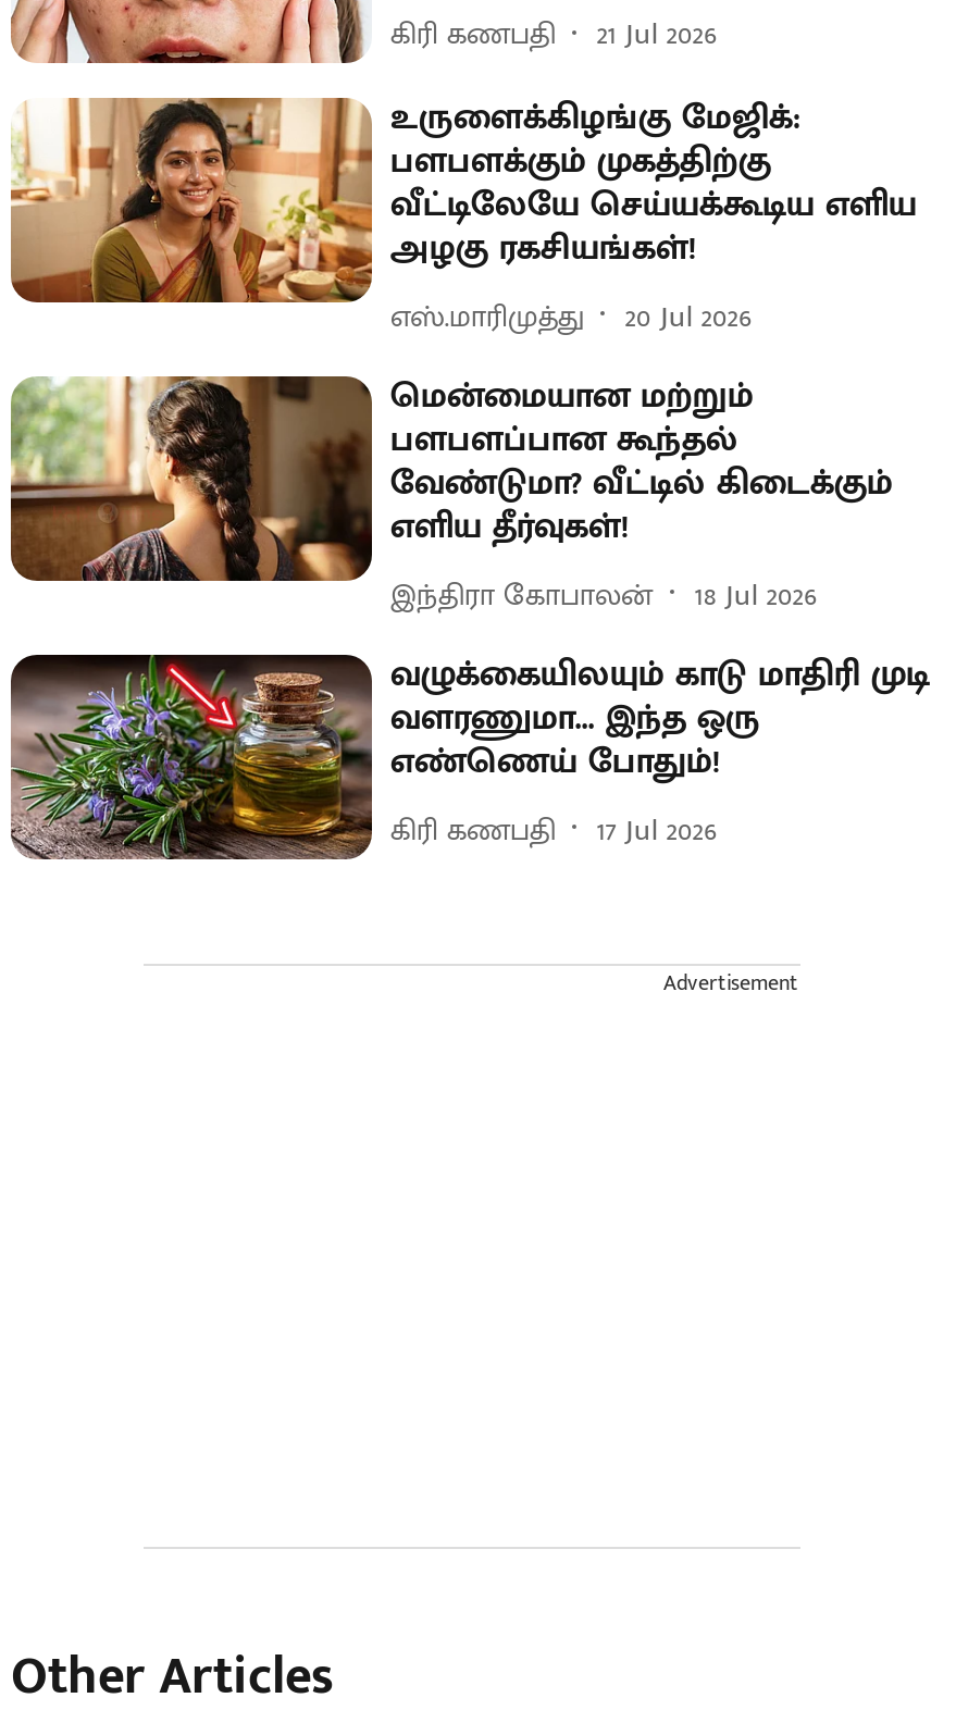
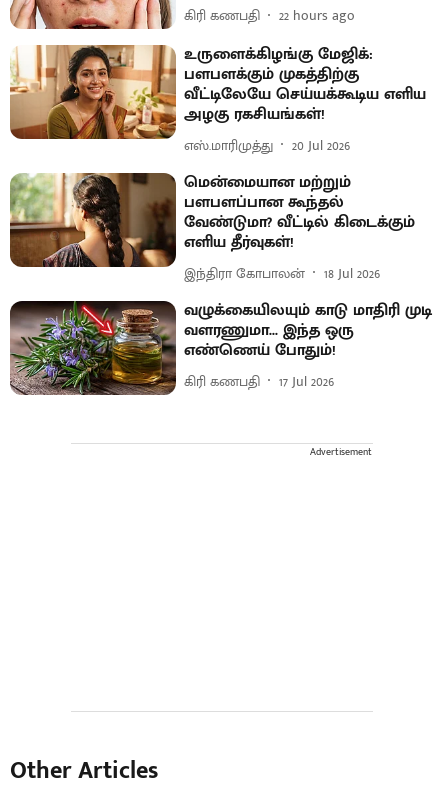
[390,9,717,59] கிரி கணபதி 21 Jul 2026 -> [184,4,355,27] கிரி கணபதி 22 hours ago

